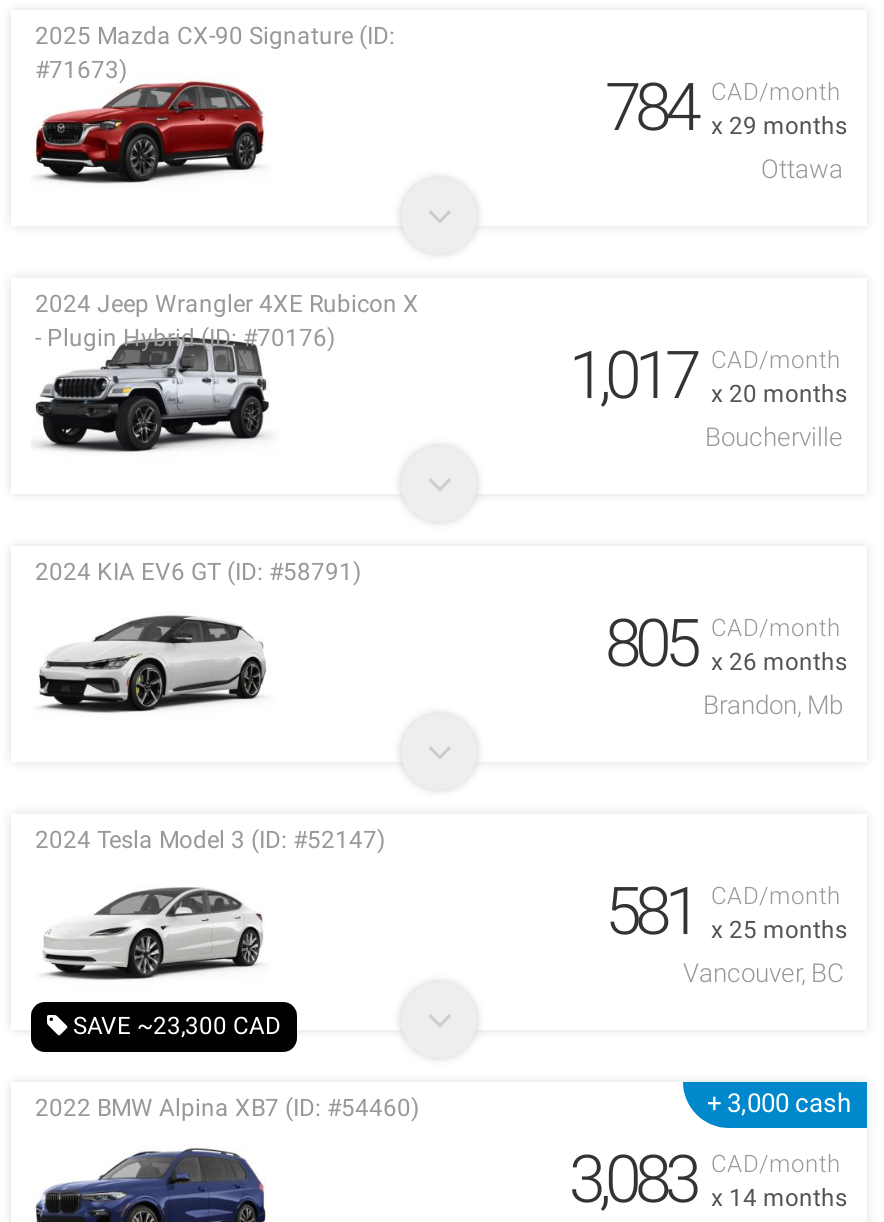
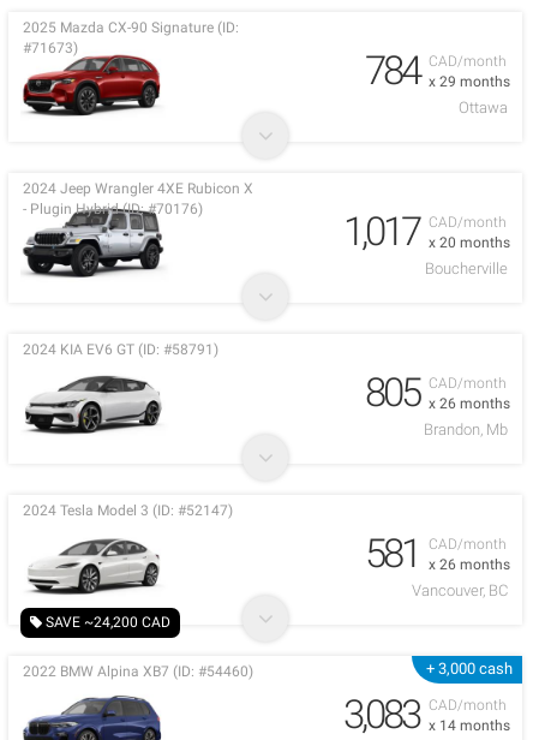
[605,871,847,949] 581 x 25 months CAD/month -> [365,529,510,576] 581 x 26 months CAD/month
[67,1011,281,1039] SAVE ~23,300 CAD -> [42,613,170,630] SAVE ~24,200 CAD

